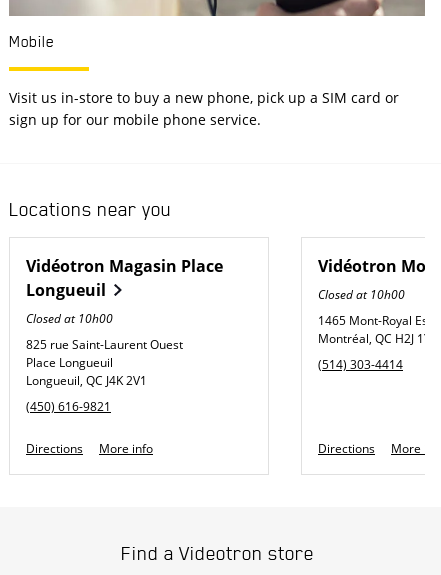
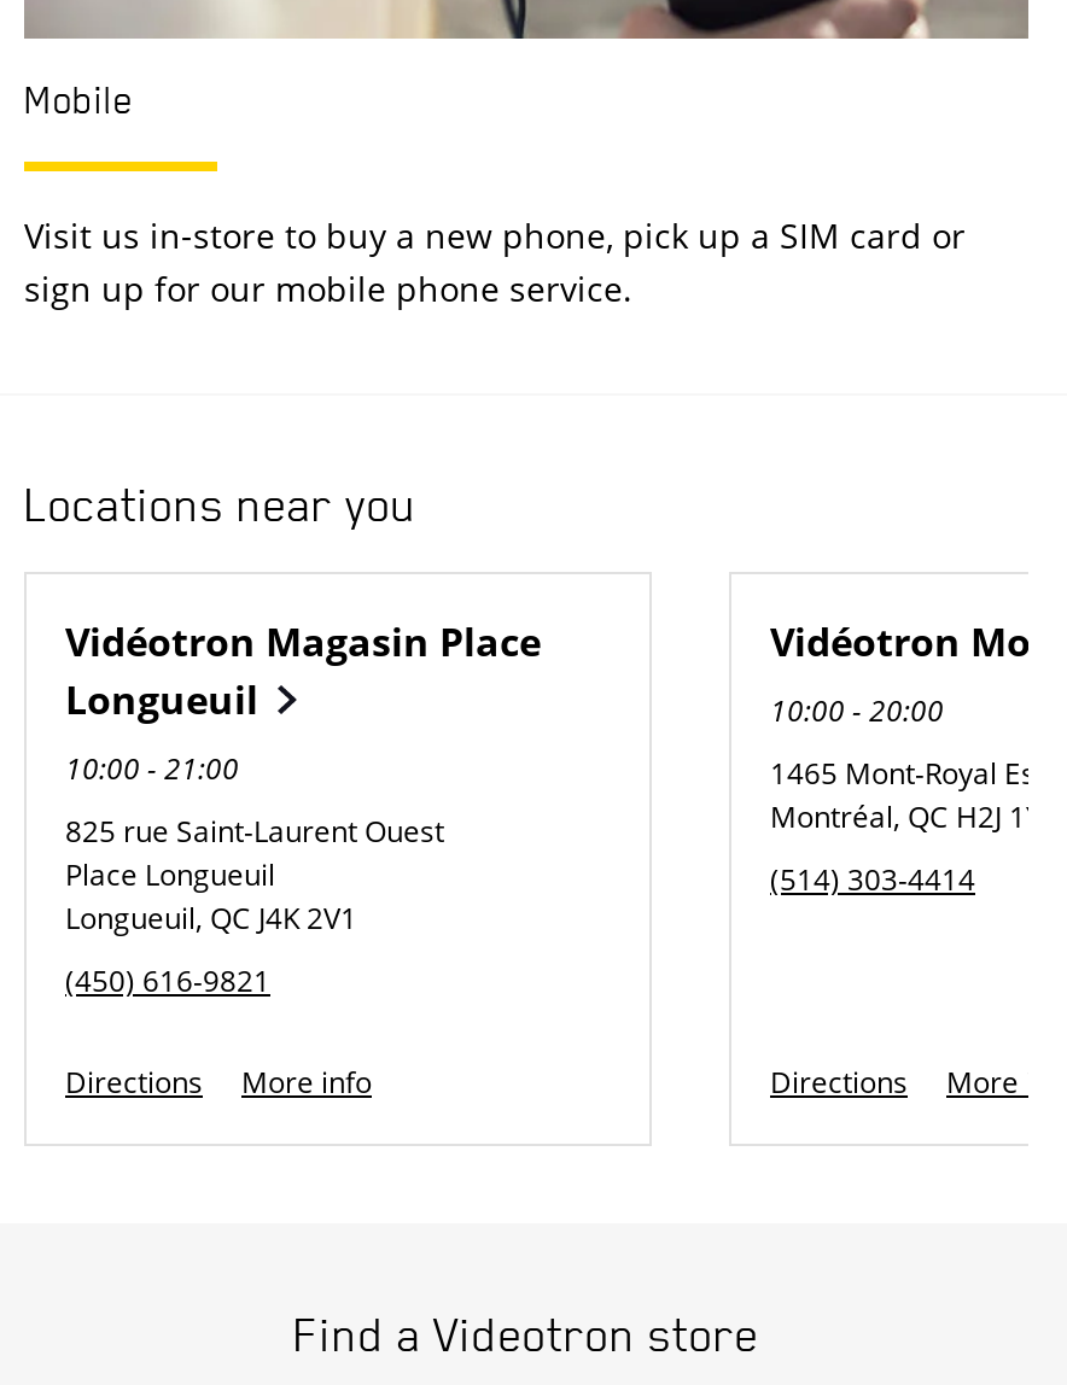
[318,286,405,303] Closed at 10h00 -> [770,690,944,731] 10:00 - 20:00
[26,310,113,327] Closed at 10h00 -> [65,748,239,789] 10:00 - 21:00

